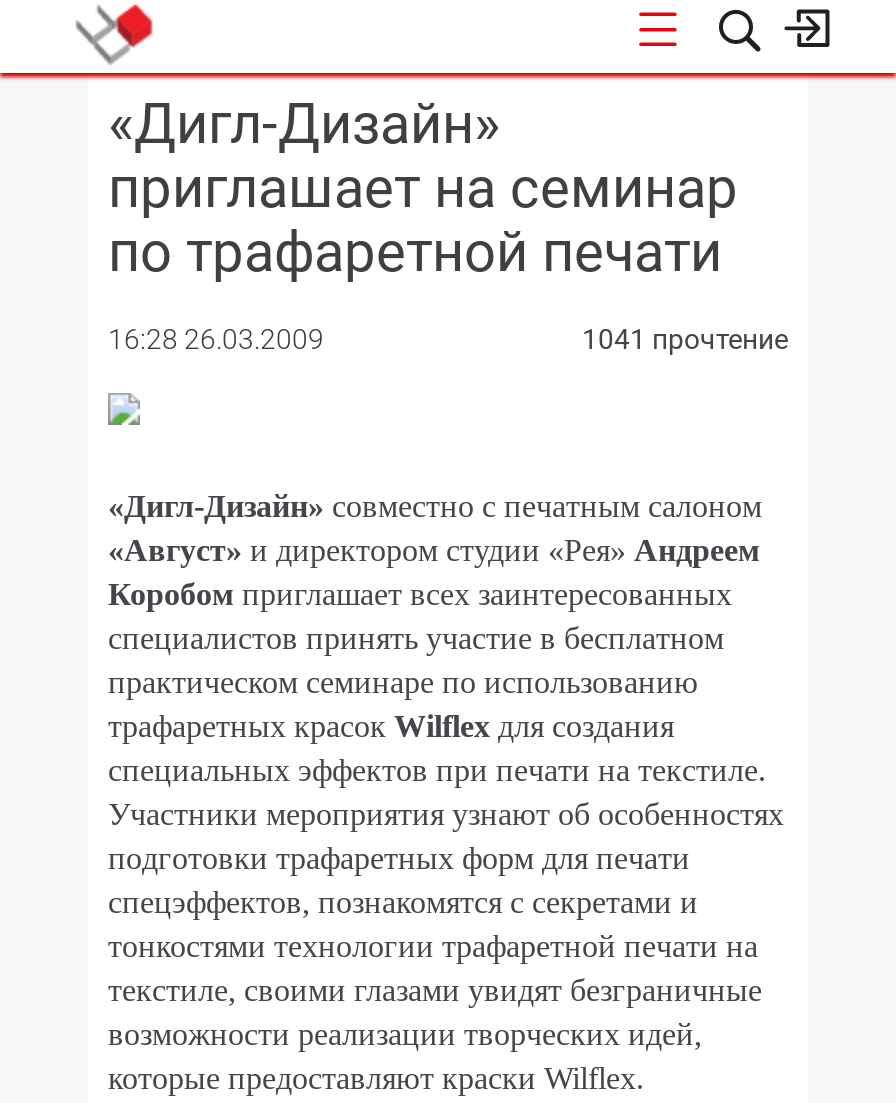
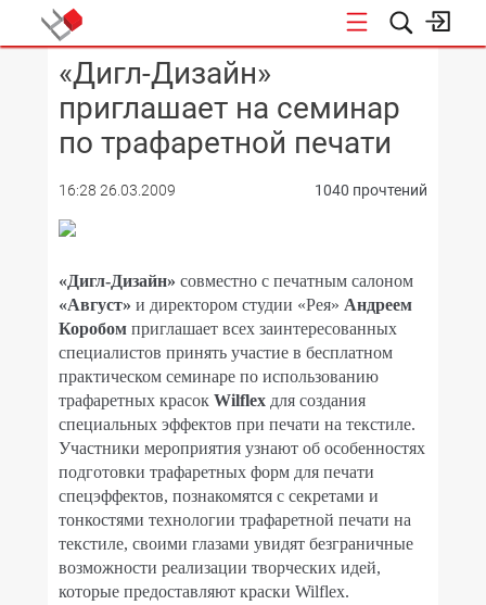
[582,323,788,355] 1041 прочтение -> [315,181,427,199] 1040 прочтений

